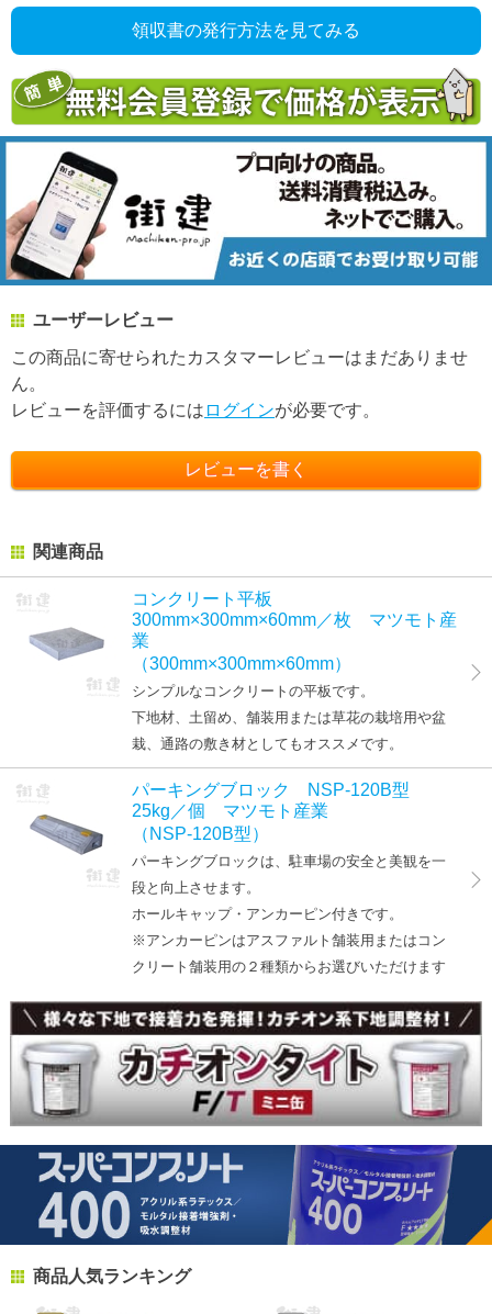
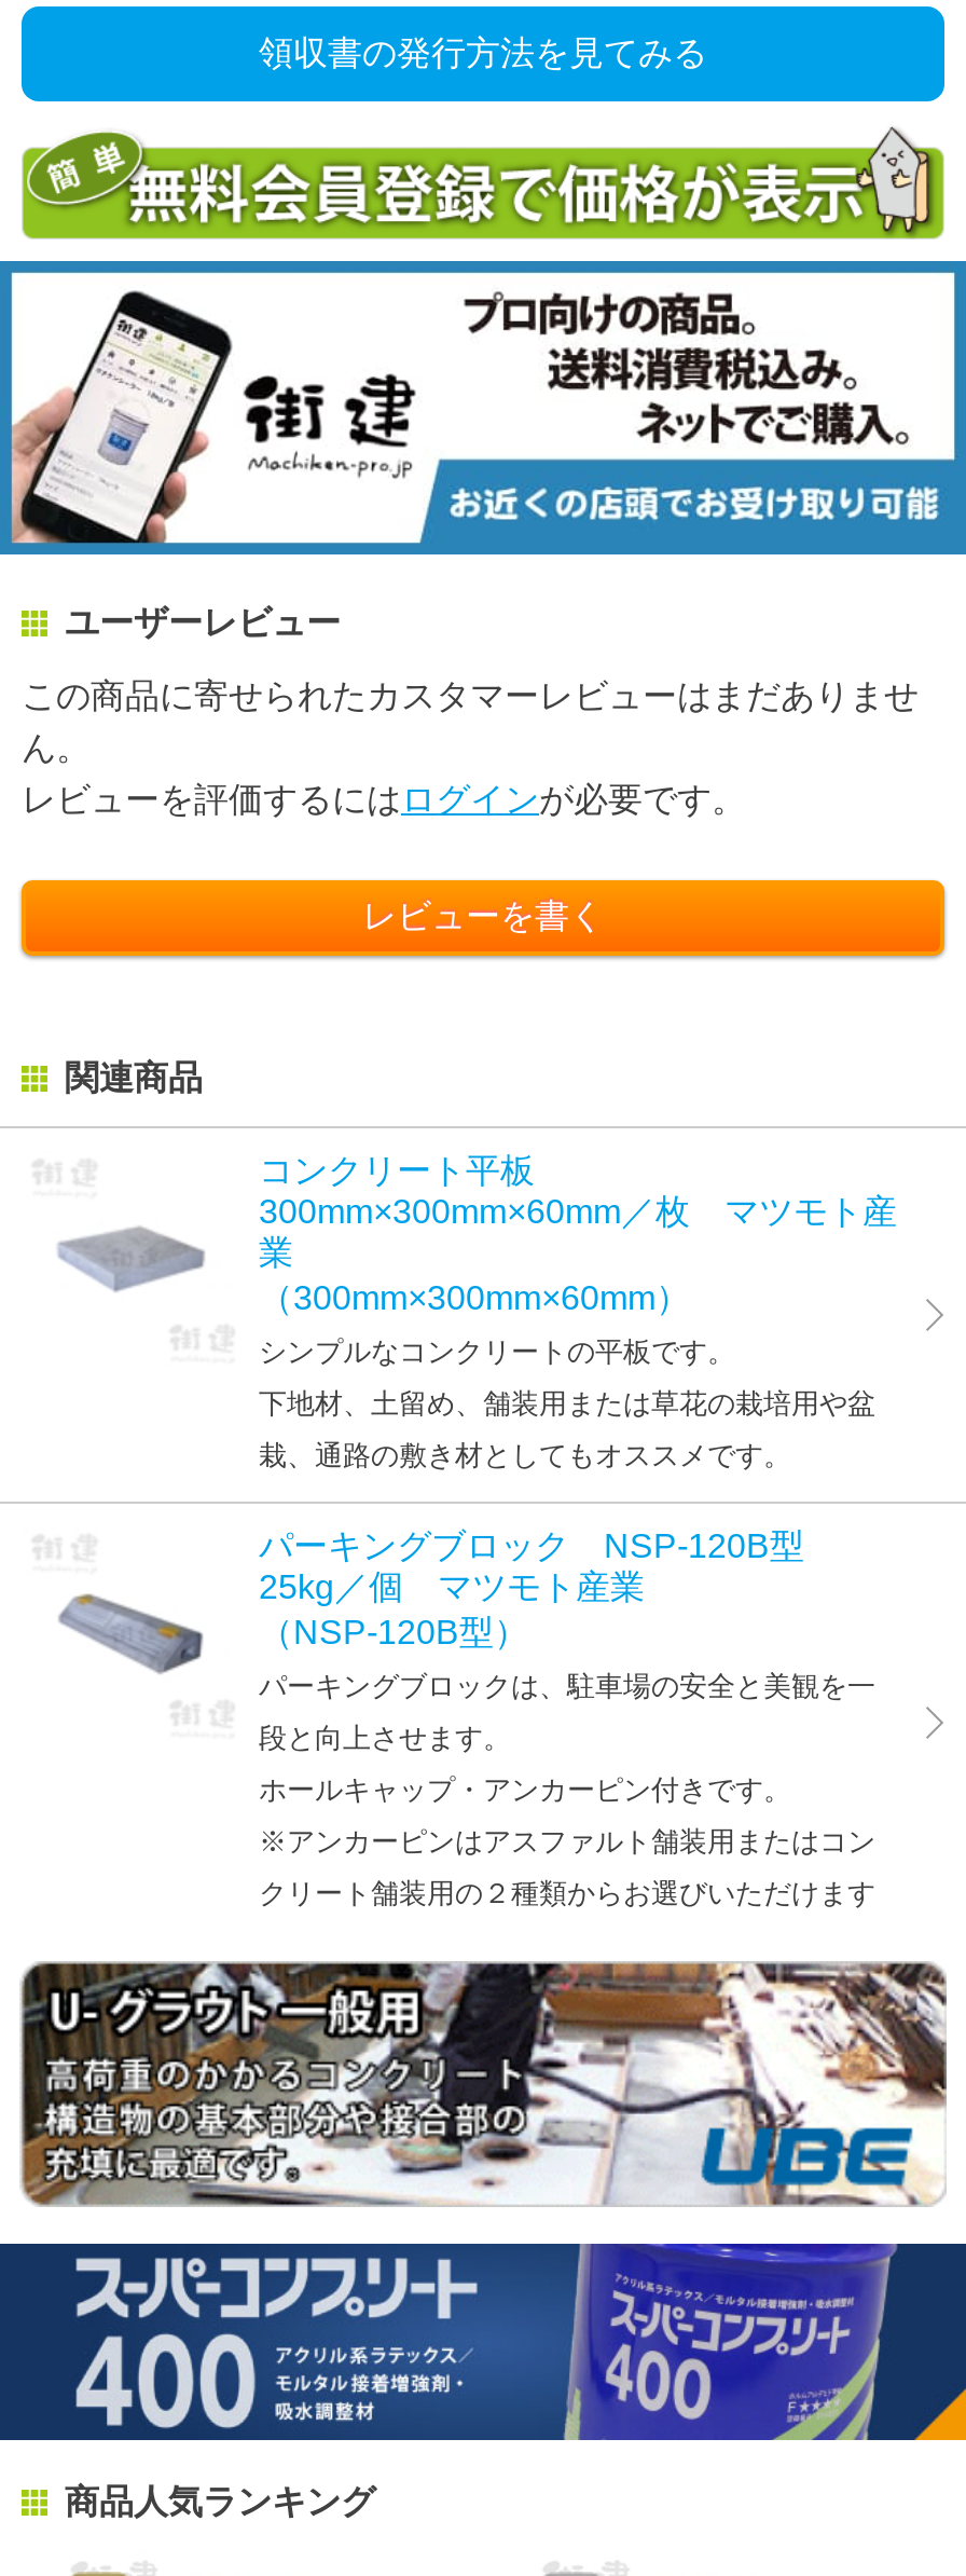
[9,1000,482,1126] [image] -> [19,1961,947,2205] [image]

